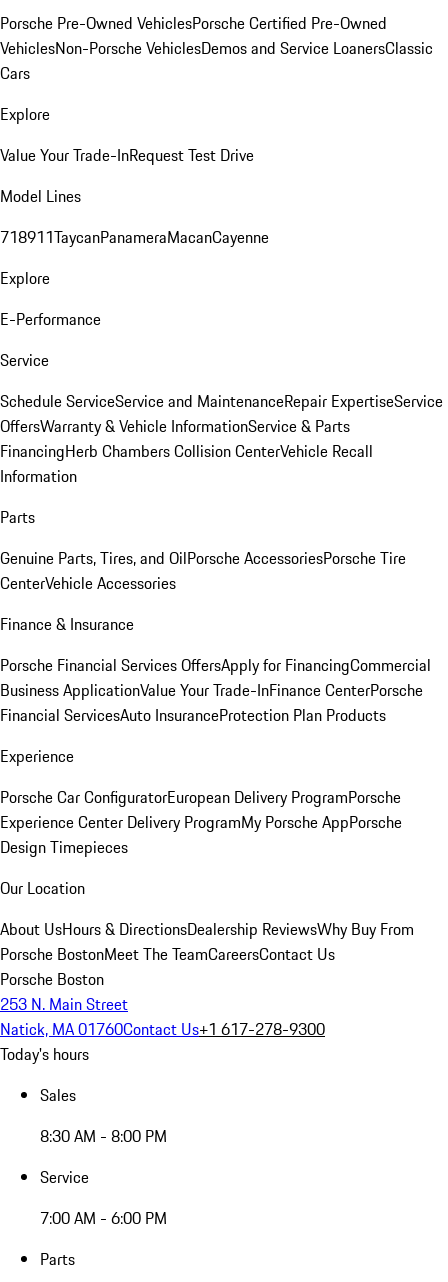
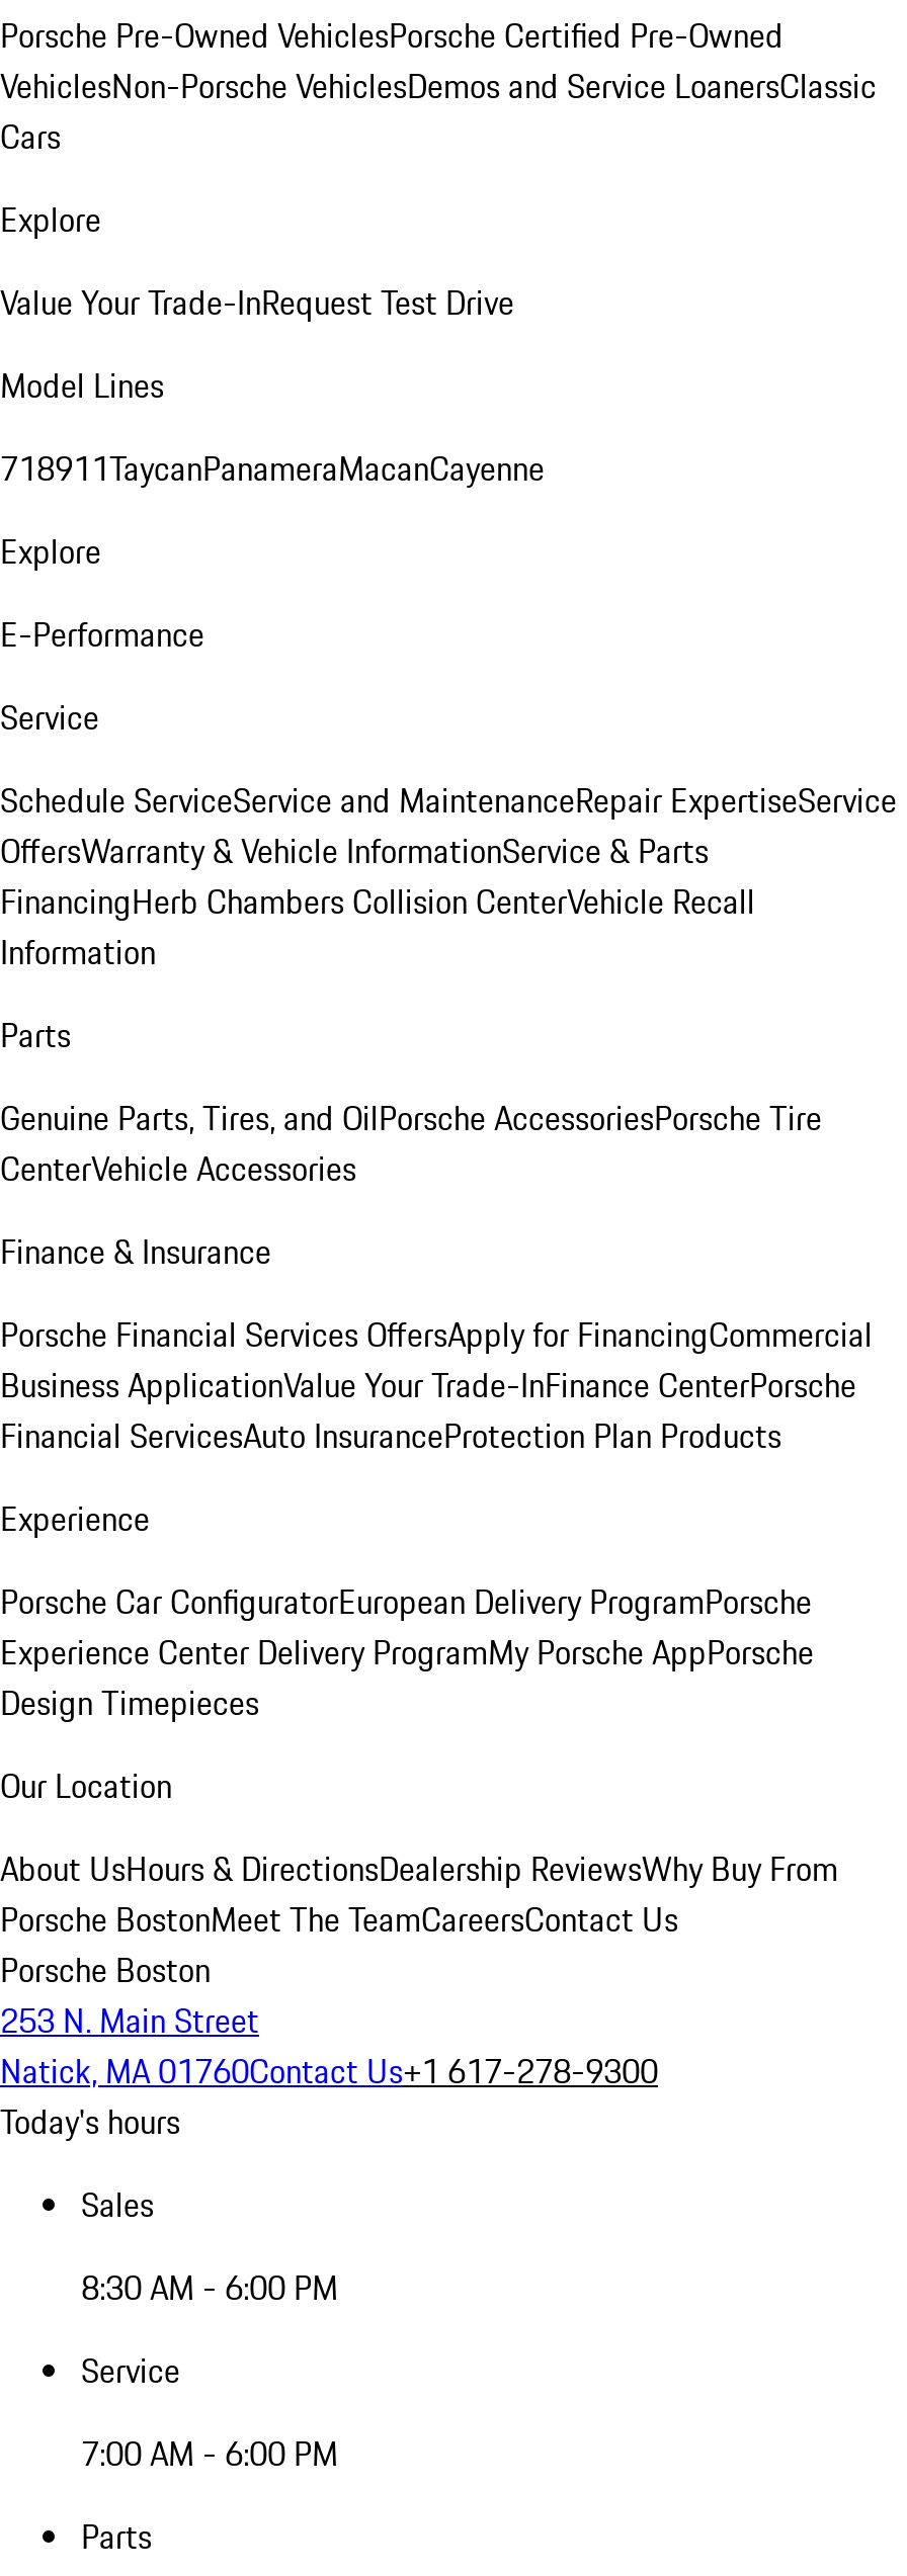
[40,1124,167,1148] 8:30 AM - 8:00 PM -> [81,2263,338,2312] 8:30 AM - 6:00 PM

